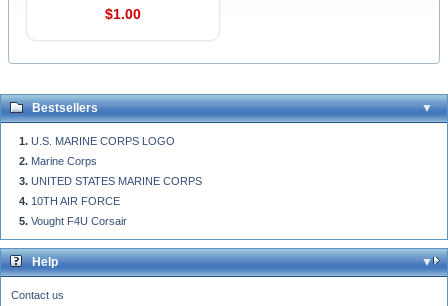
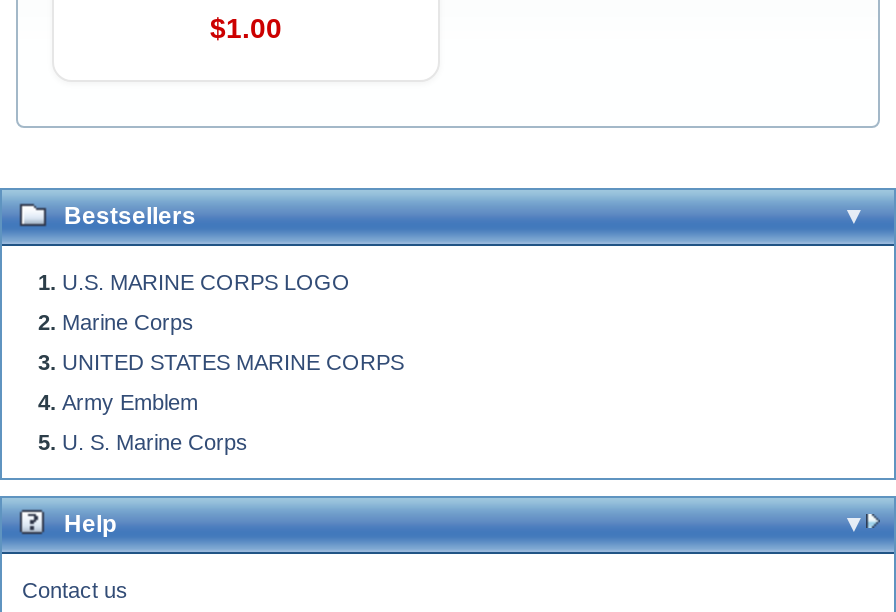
[31,195,120,207] 10TH AIR FORCE -> [62,389,198,413] Army Emblem
[31,215,127,227] Vought F4U Corsair -> [62,429,248,453] U. S. Marine Corps

